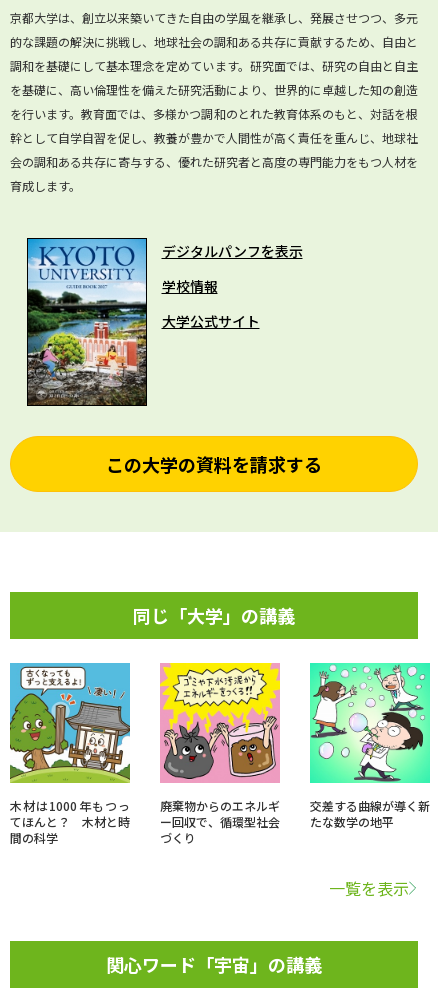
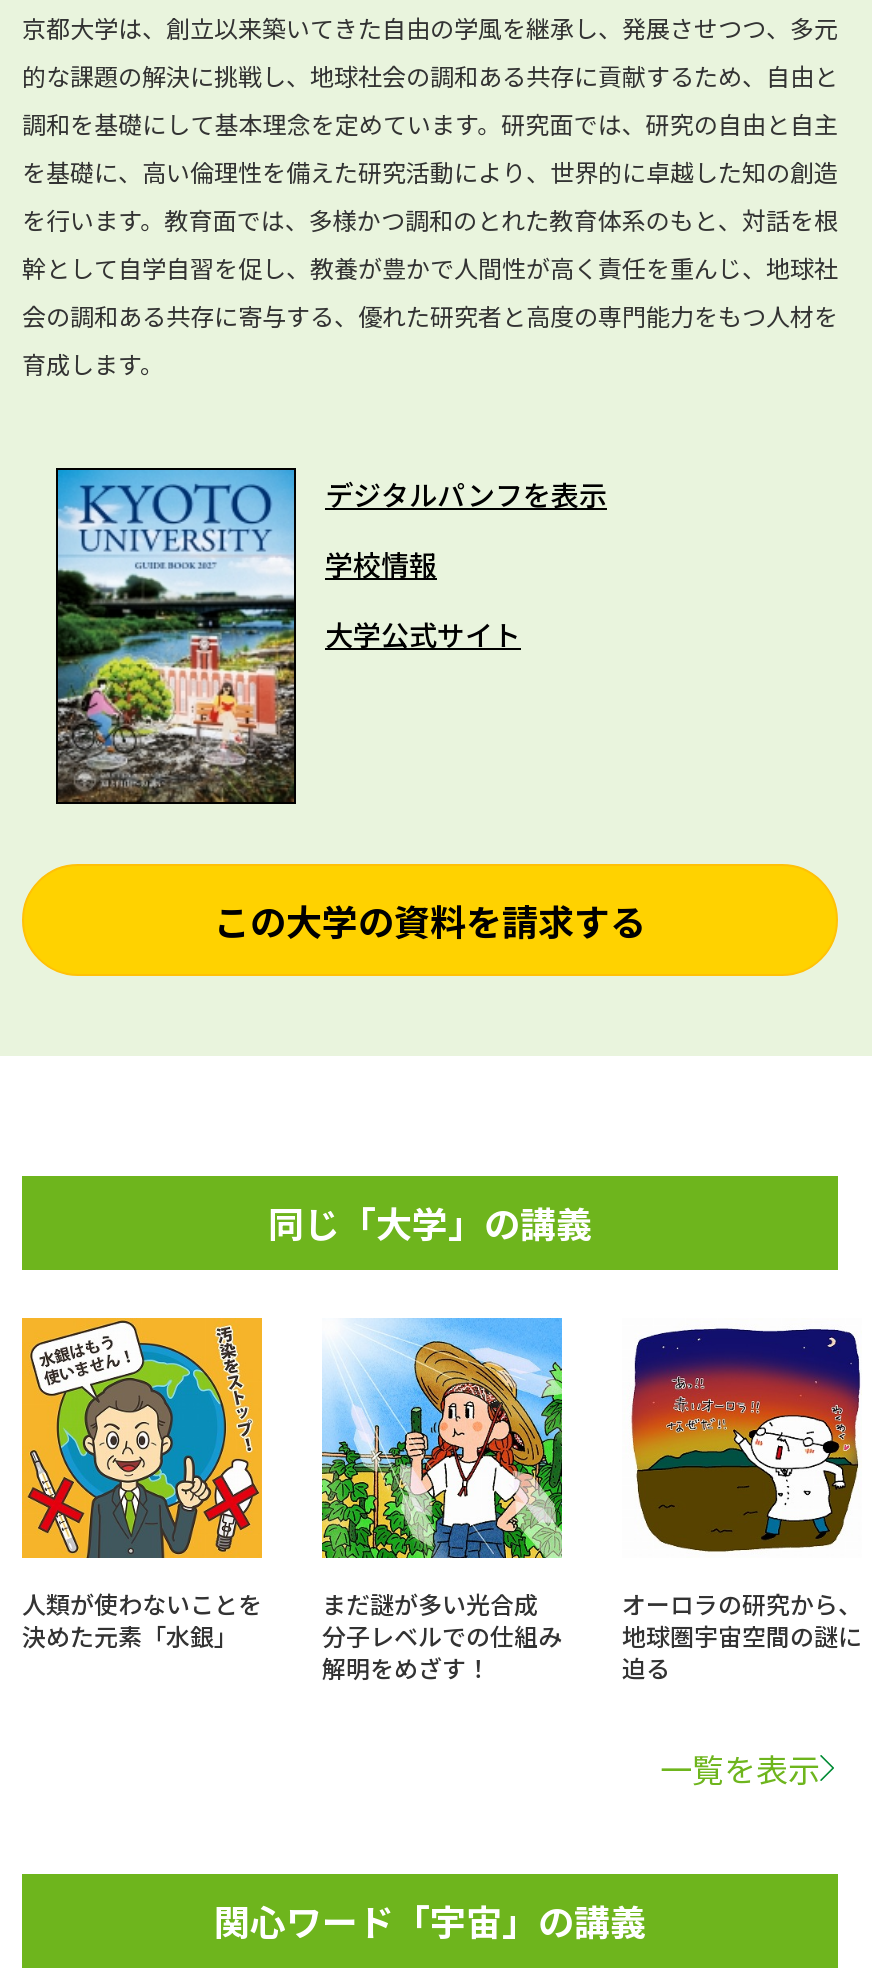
[9,662,131,846] [image] | 木材は1000年もつっ | てほんと？ 木材と時 | 間の科学 -> [20,1316,264,1653] [image] | 人類が使わないことを | 決めた元素「水銀」
[159,662,281,846] [image] | 廃棄物からのエネルギ | ー回収で、循環型社会 | づくり -> [320,1316,564,1685] [image] | まだ謎が多い光合成 | 分子レベルでの仕組み | 解明をめざす！
[309,662,431,830] [image] | 交差する曲線が導く新 | たな数学の地平 -> [622,1318,862,1685] [image] | オーロラの研究から、 | 地球圏宇宙空間の謎に | 迫る

